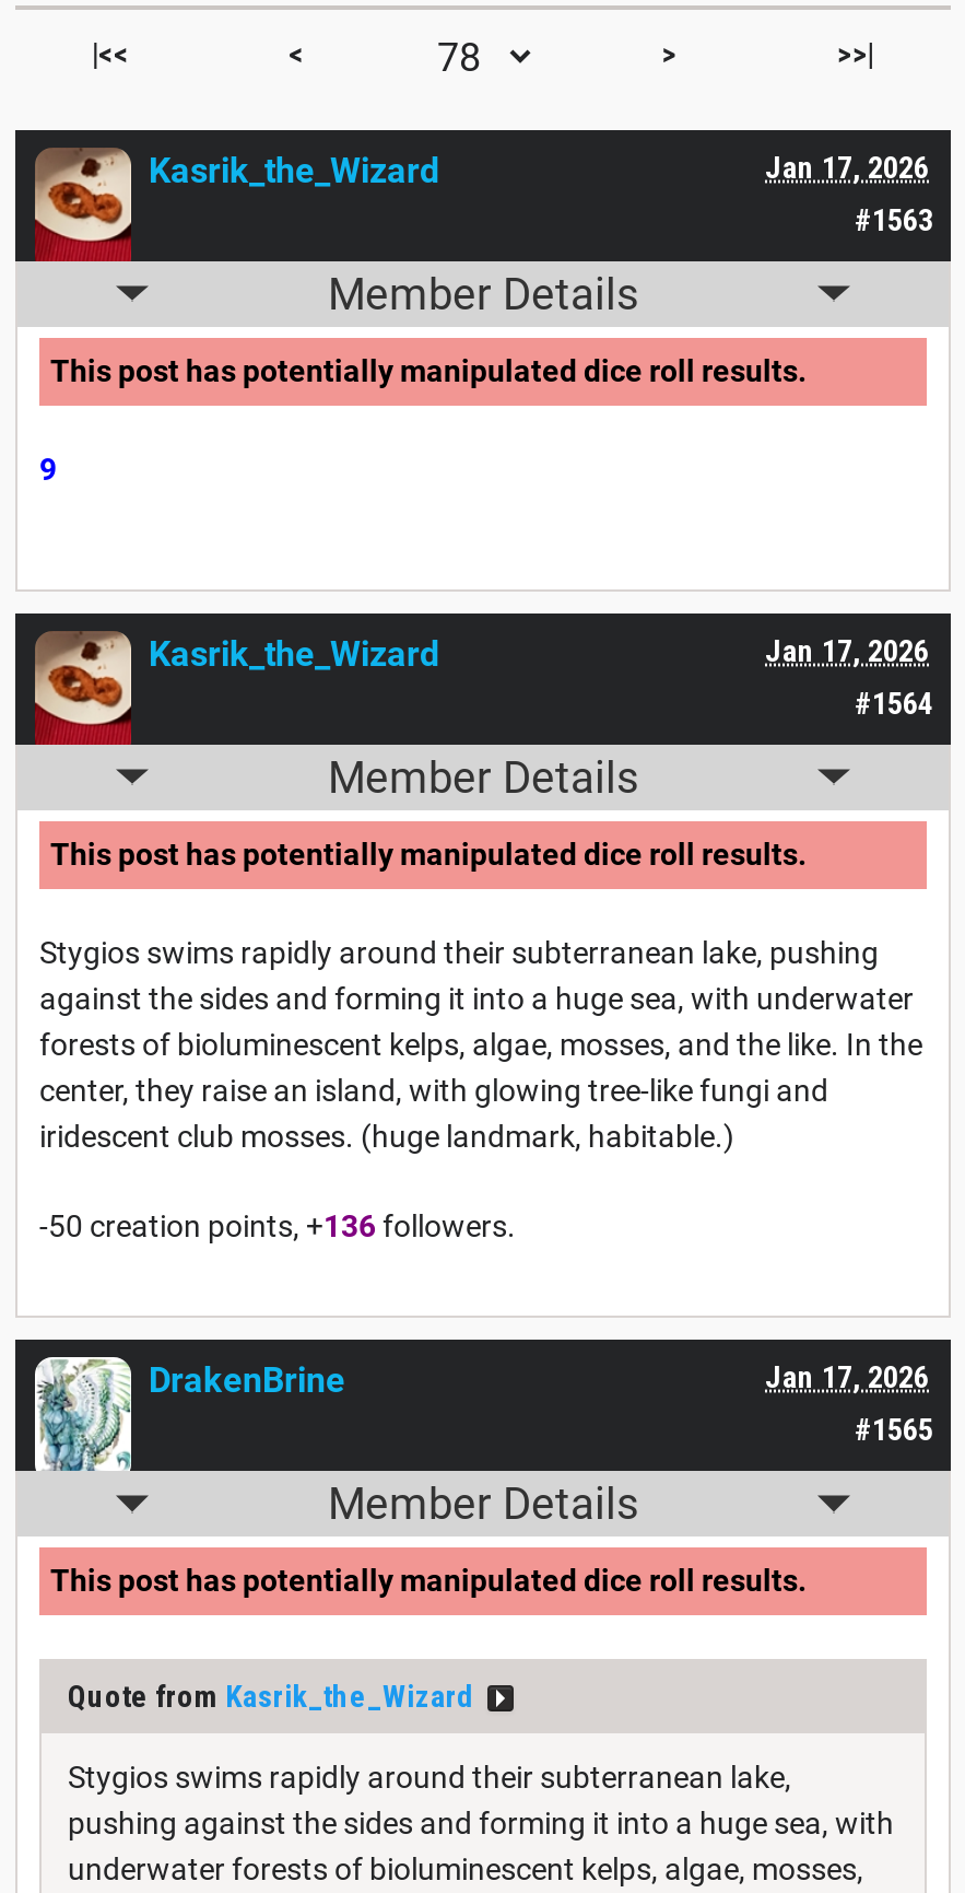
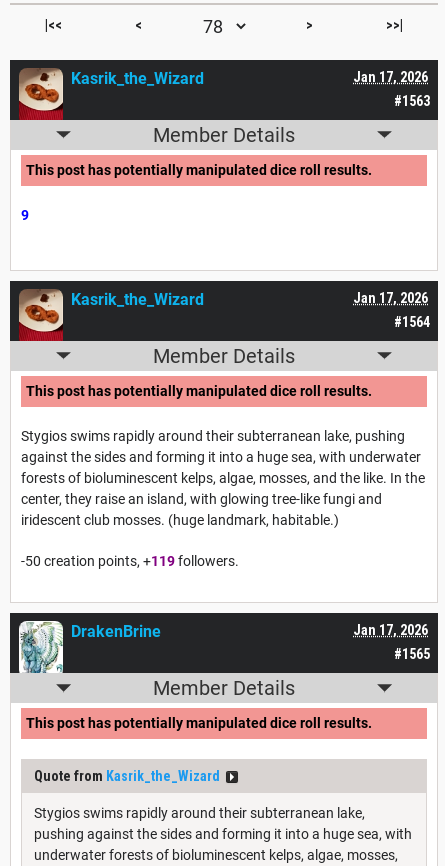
[39,1209,516,1244] -50 creation points, +136 followers. -> [21,553,239,569] -50 creation points, +119 followers.

